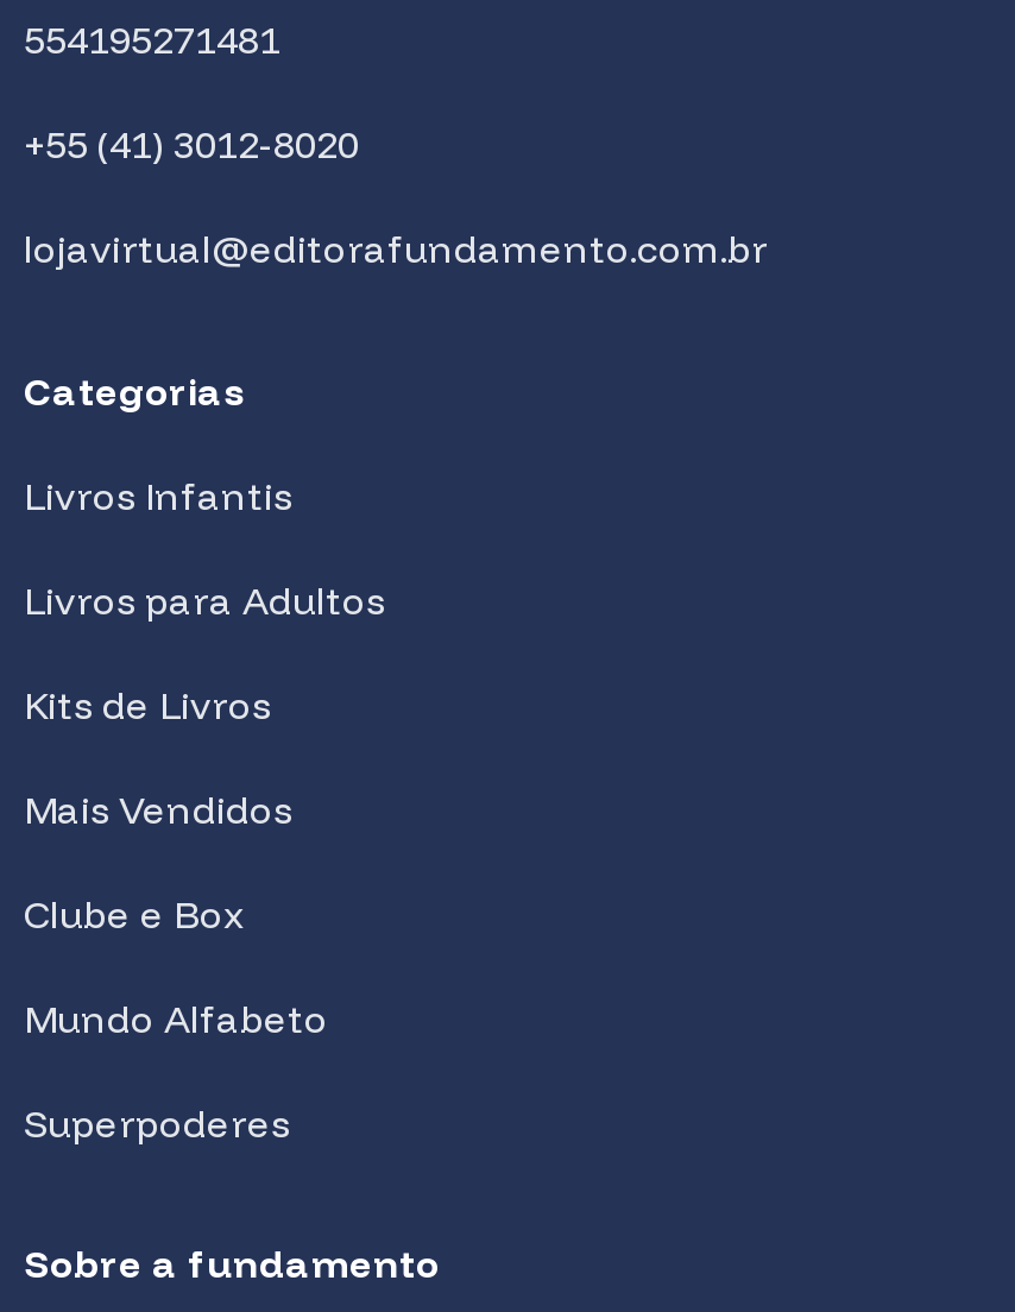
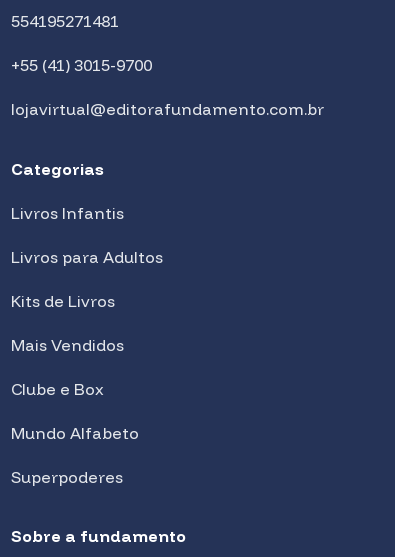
[24,119,359,167] +55 (41) 3012-8020 -> [11,55,152,75] +55 (41) 3015-9700

